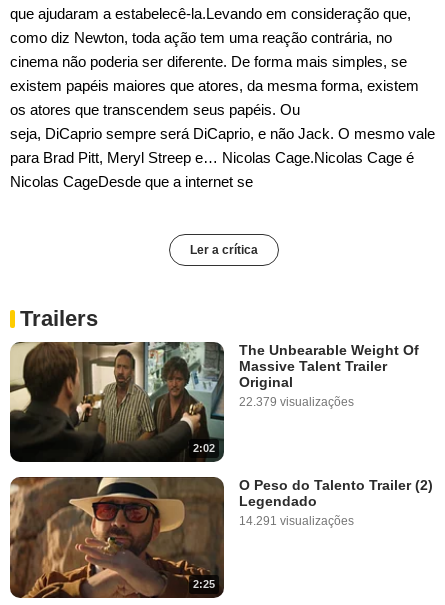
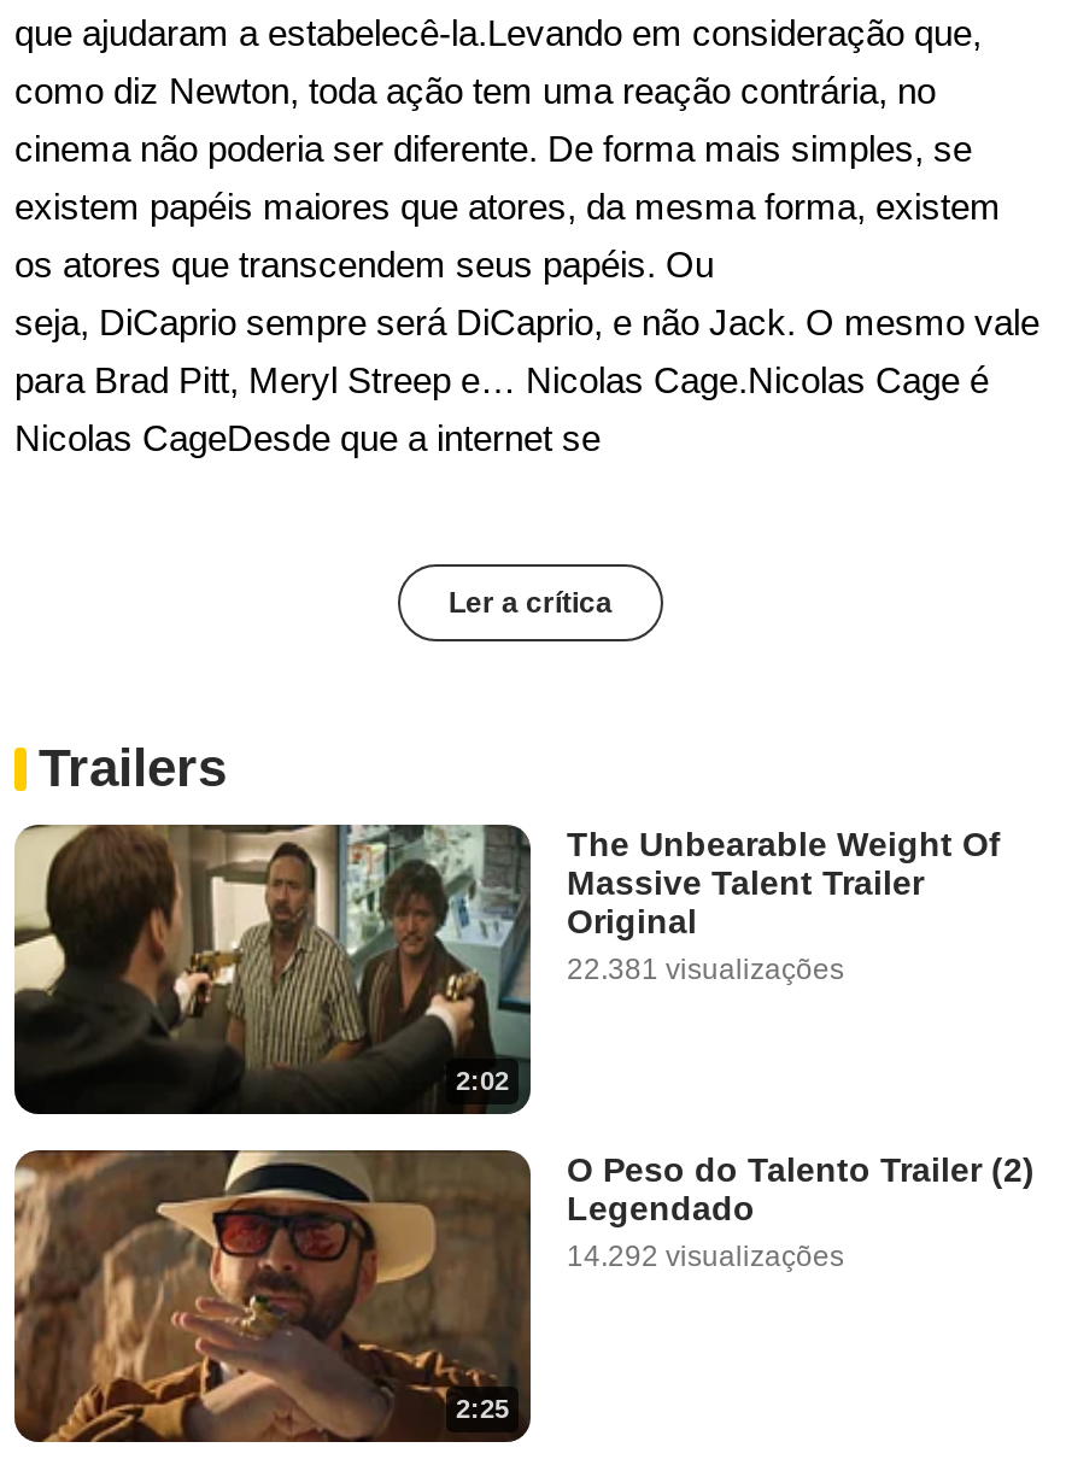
[239,395,354,409] 22.379 visualizações -> [567,952,844,986] 22.381 visualizações
[239,514,354,528] 14.291 visualizações -> [567,1240,844,1274] 14.292 visualizações

